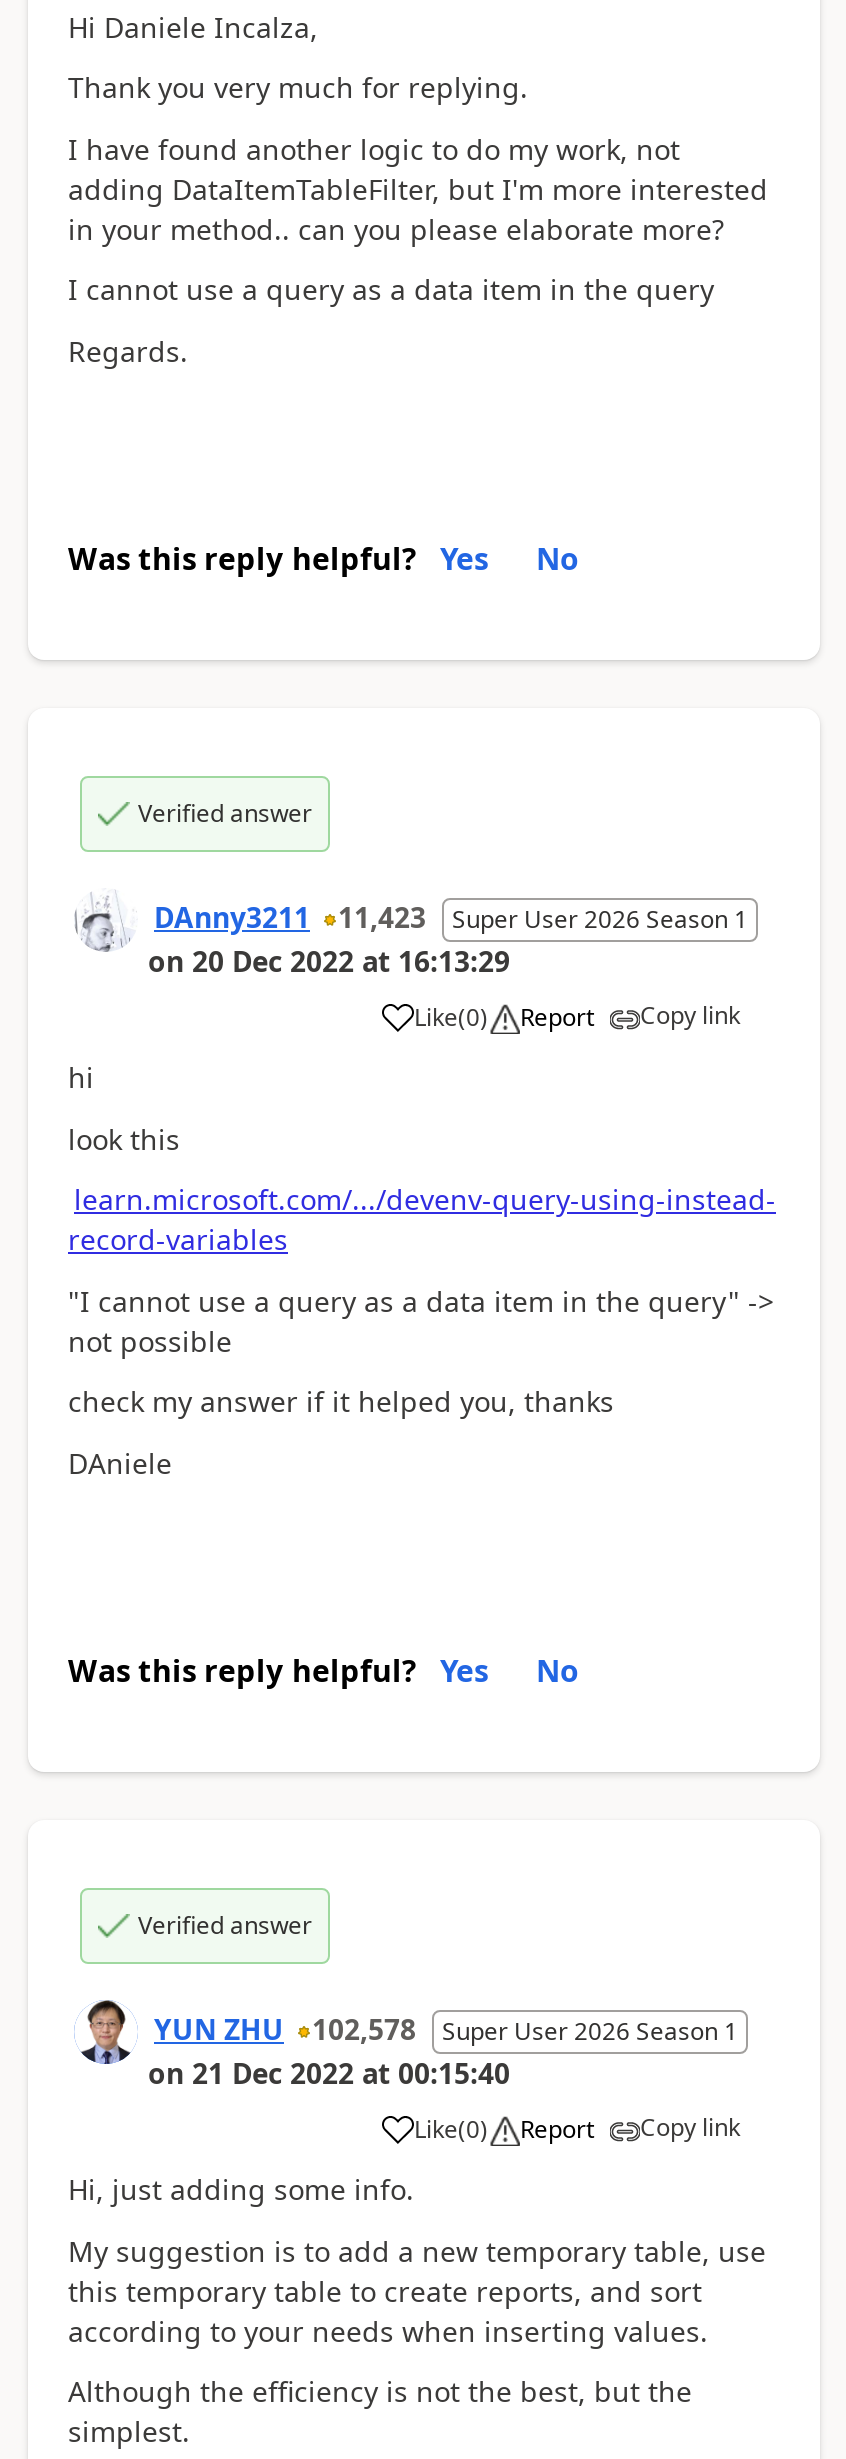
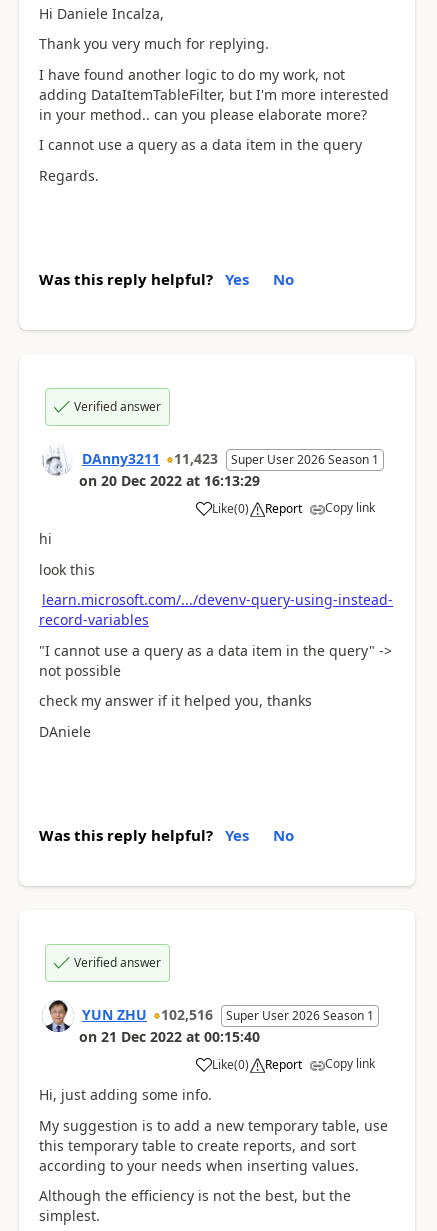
[154,2010,738,2048] YUN ZHU 102,578 Super User 2026 Season 1 -> [82,1005,374,1024] YUN ZHU 102,516 Super User 2026 Season 1

